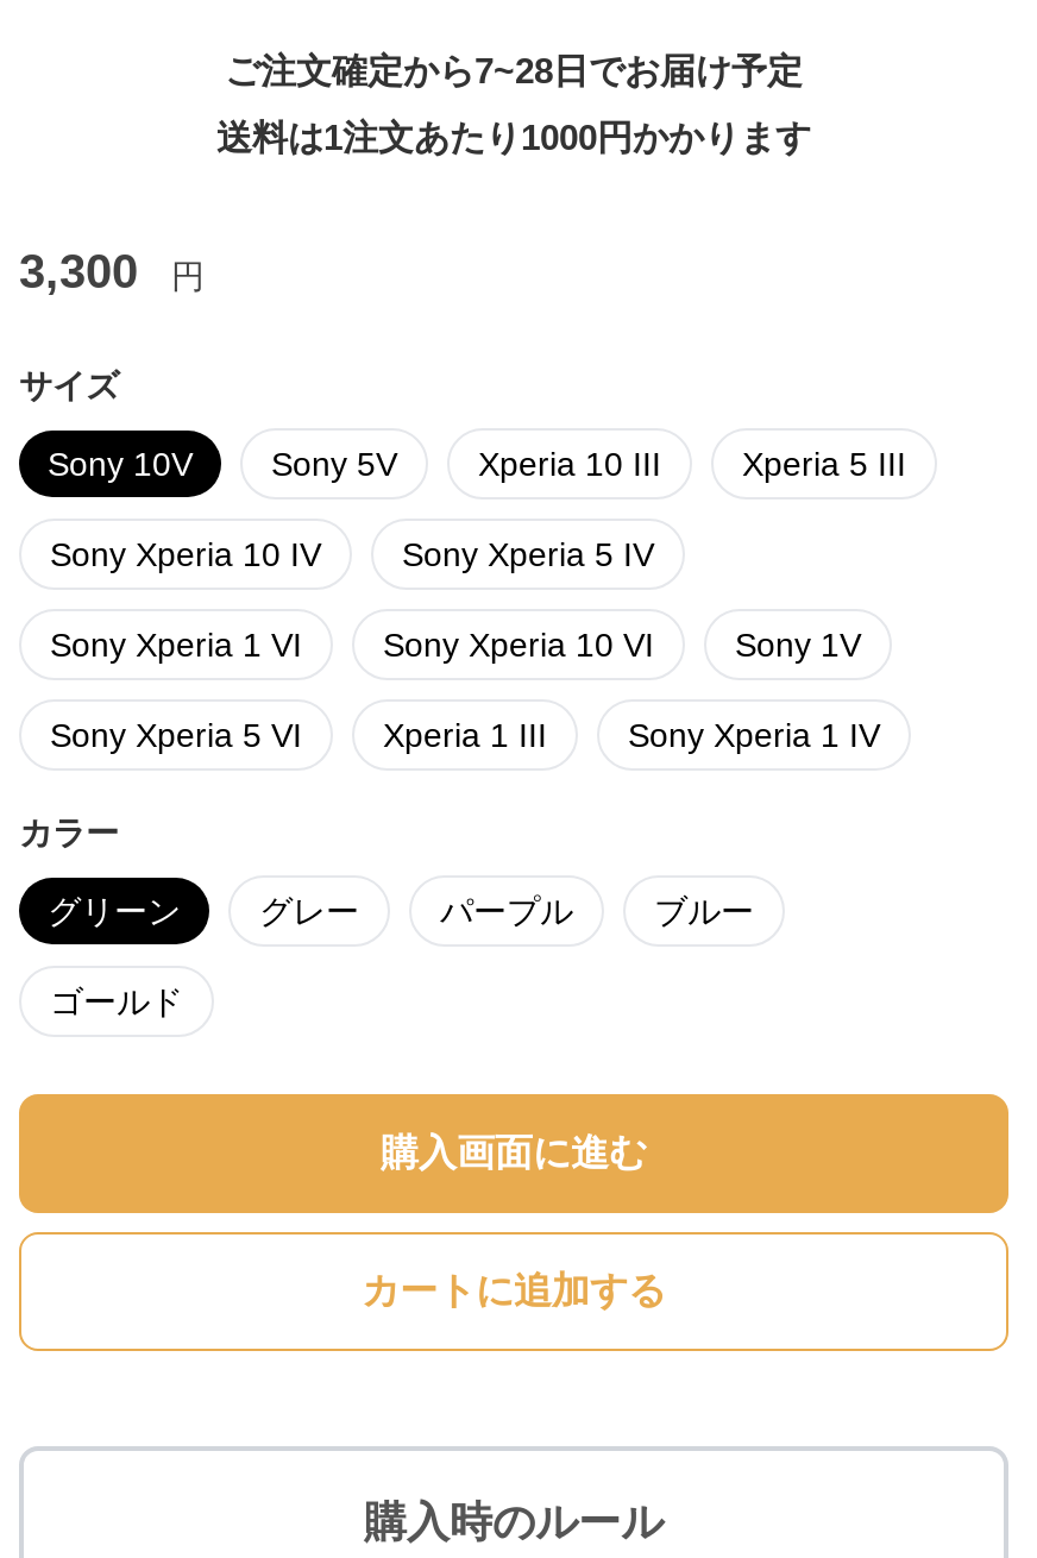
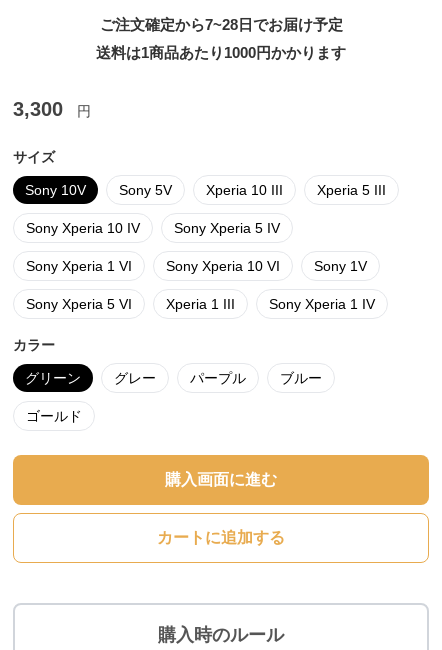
[216,117,811,157] 送料は1注文あたり1000円かかります -> [96,44,346,61] 送料は1商品あたり1000円かかります

